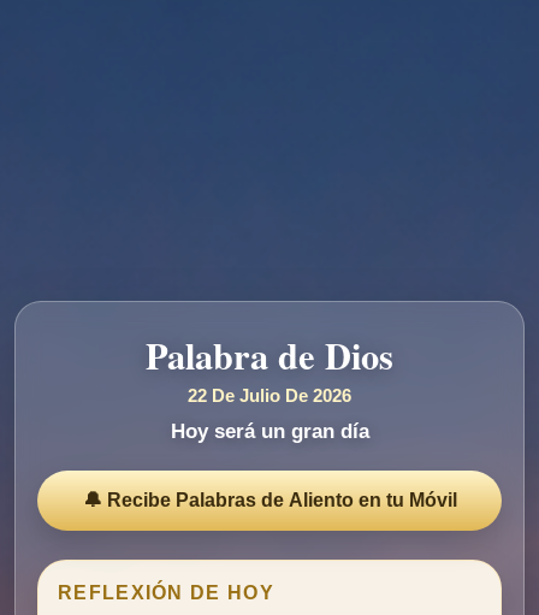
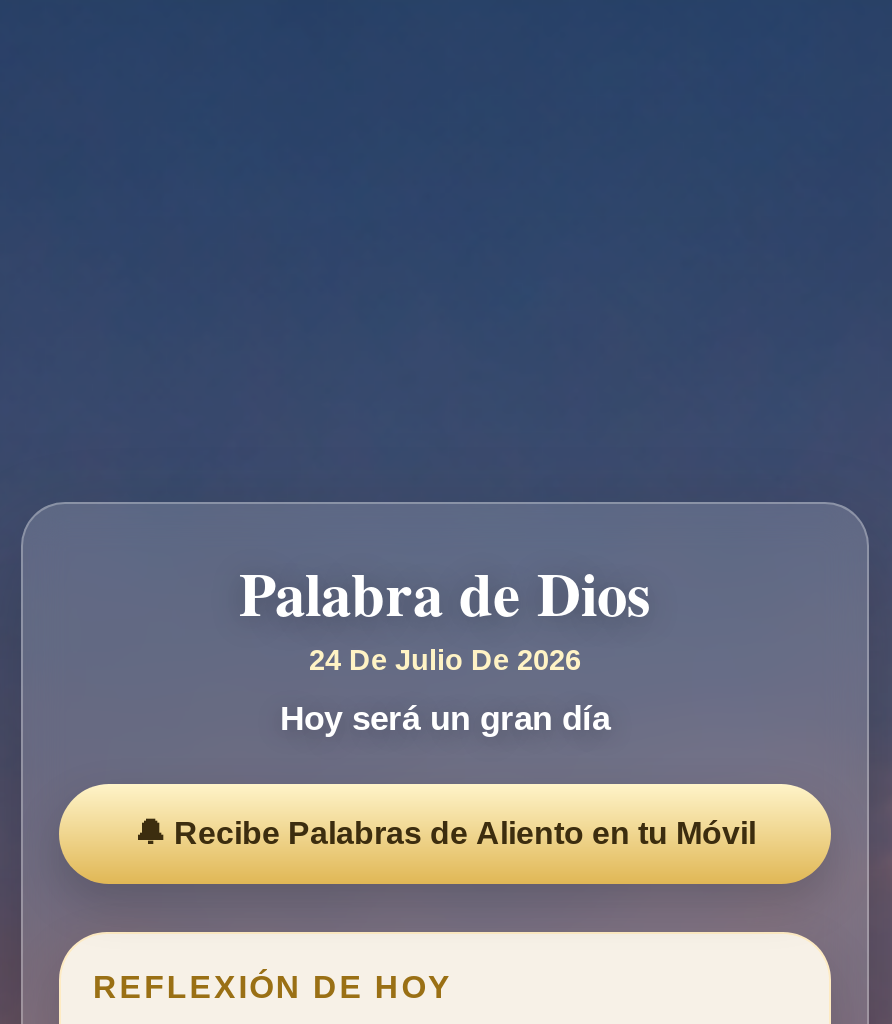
[188,386,351,406] 22 De Julio De 2026 -> [309,644,581,676] 24 De Julio De 2026

